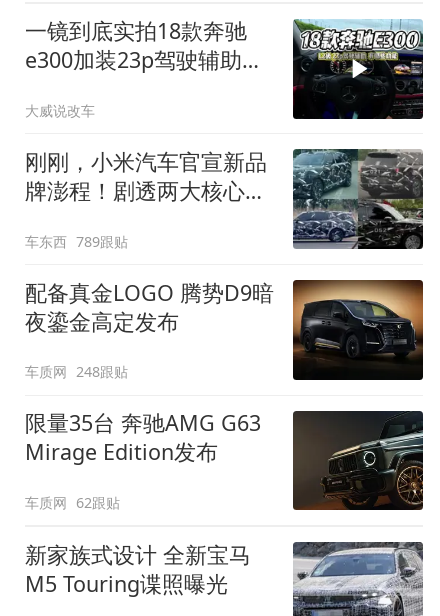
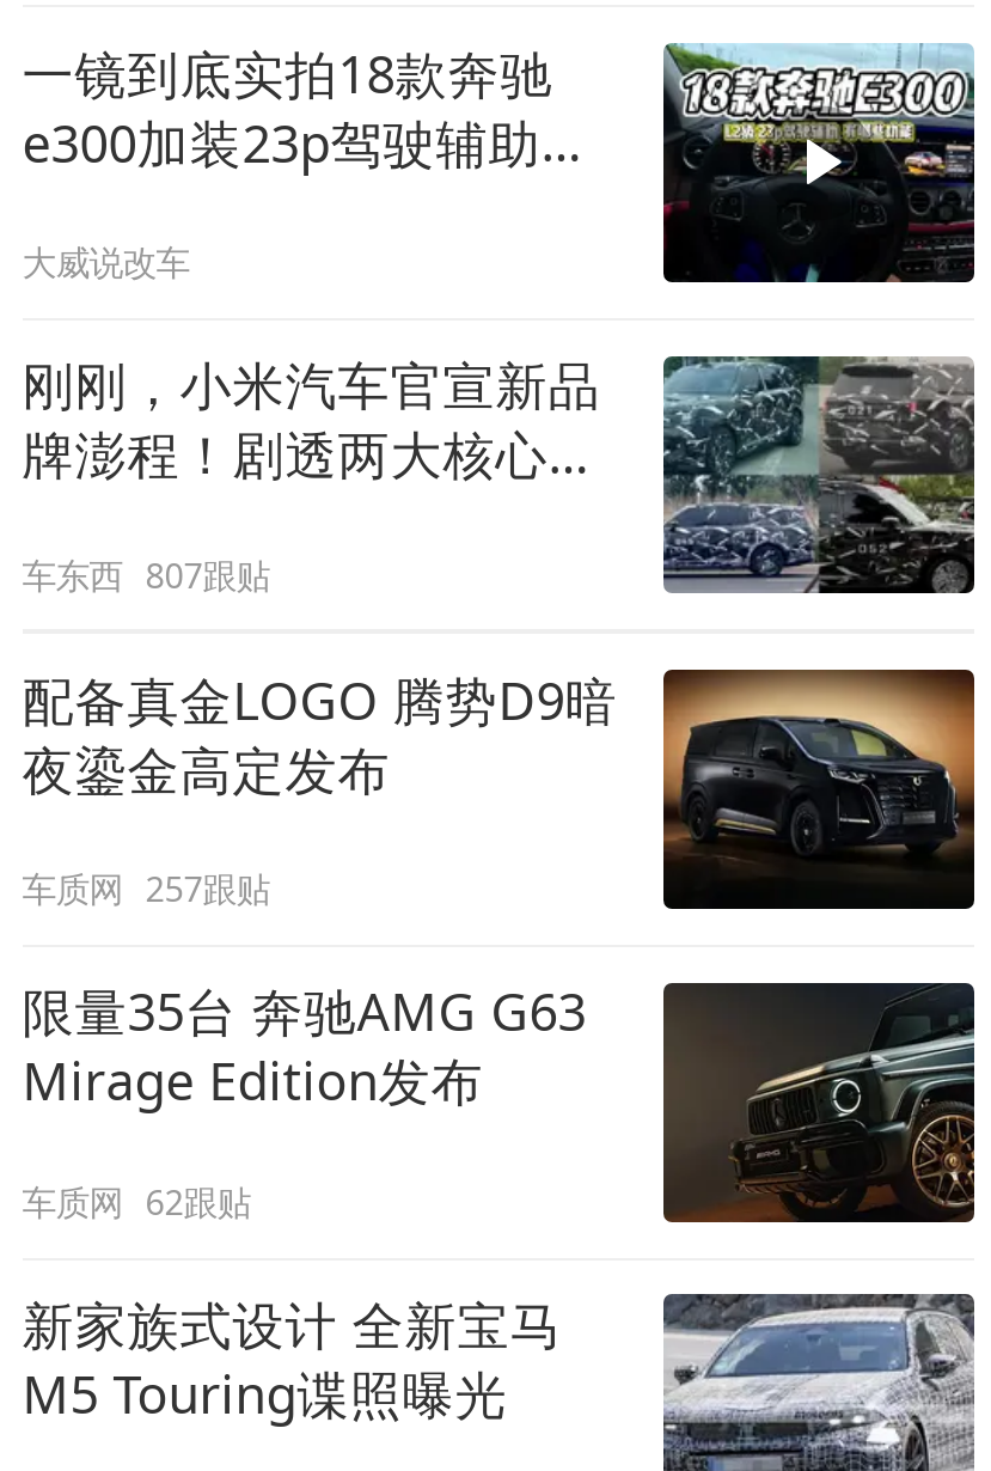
[25,231,128,250] 车东西 789跟贴 -> [22,551,270,597] 车东西 807跟贴
[25,362,128,381] 车质网 248跟贴 -> [22,866,270,912] 车质网 257跟贴

